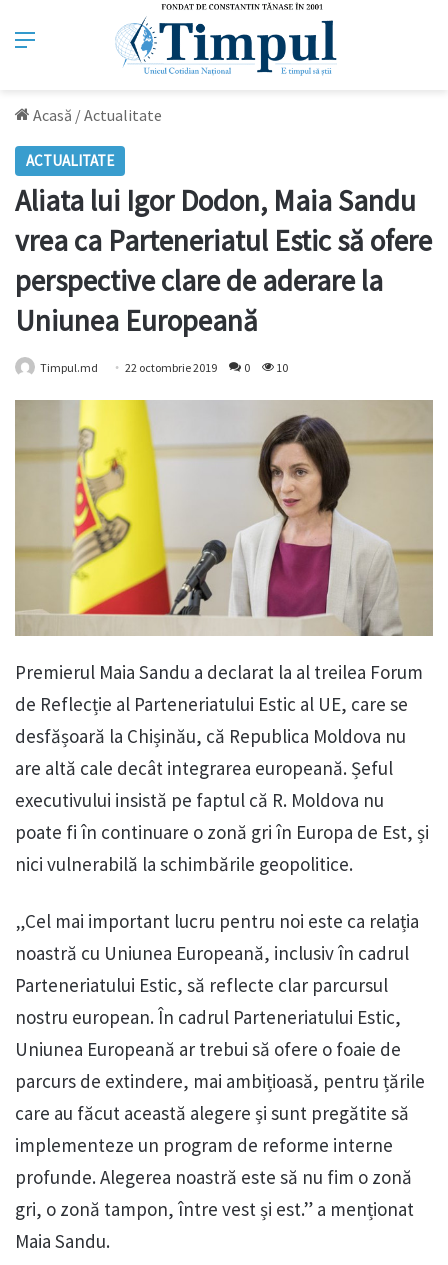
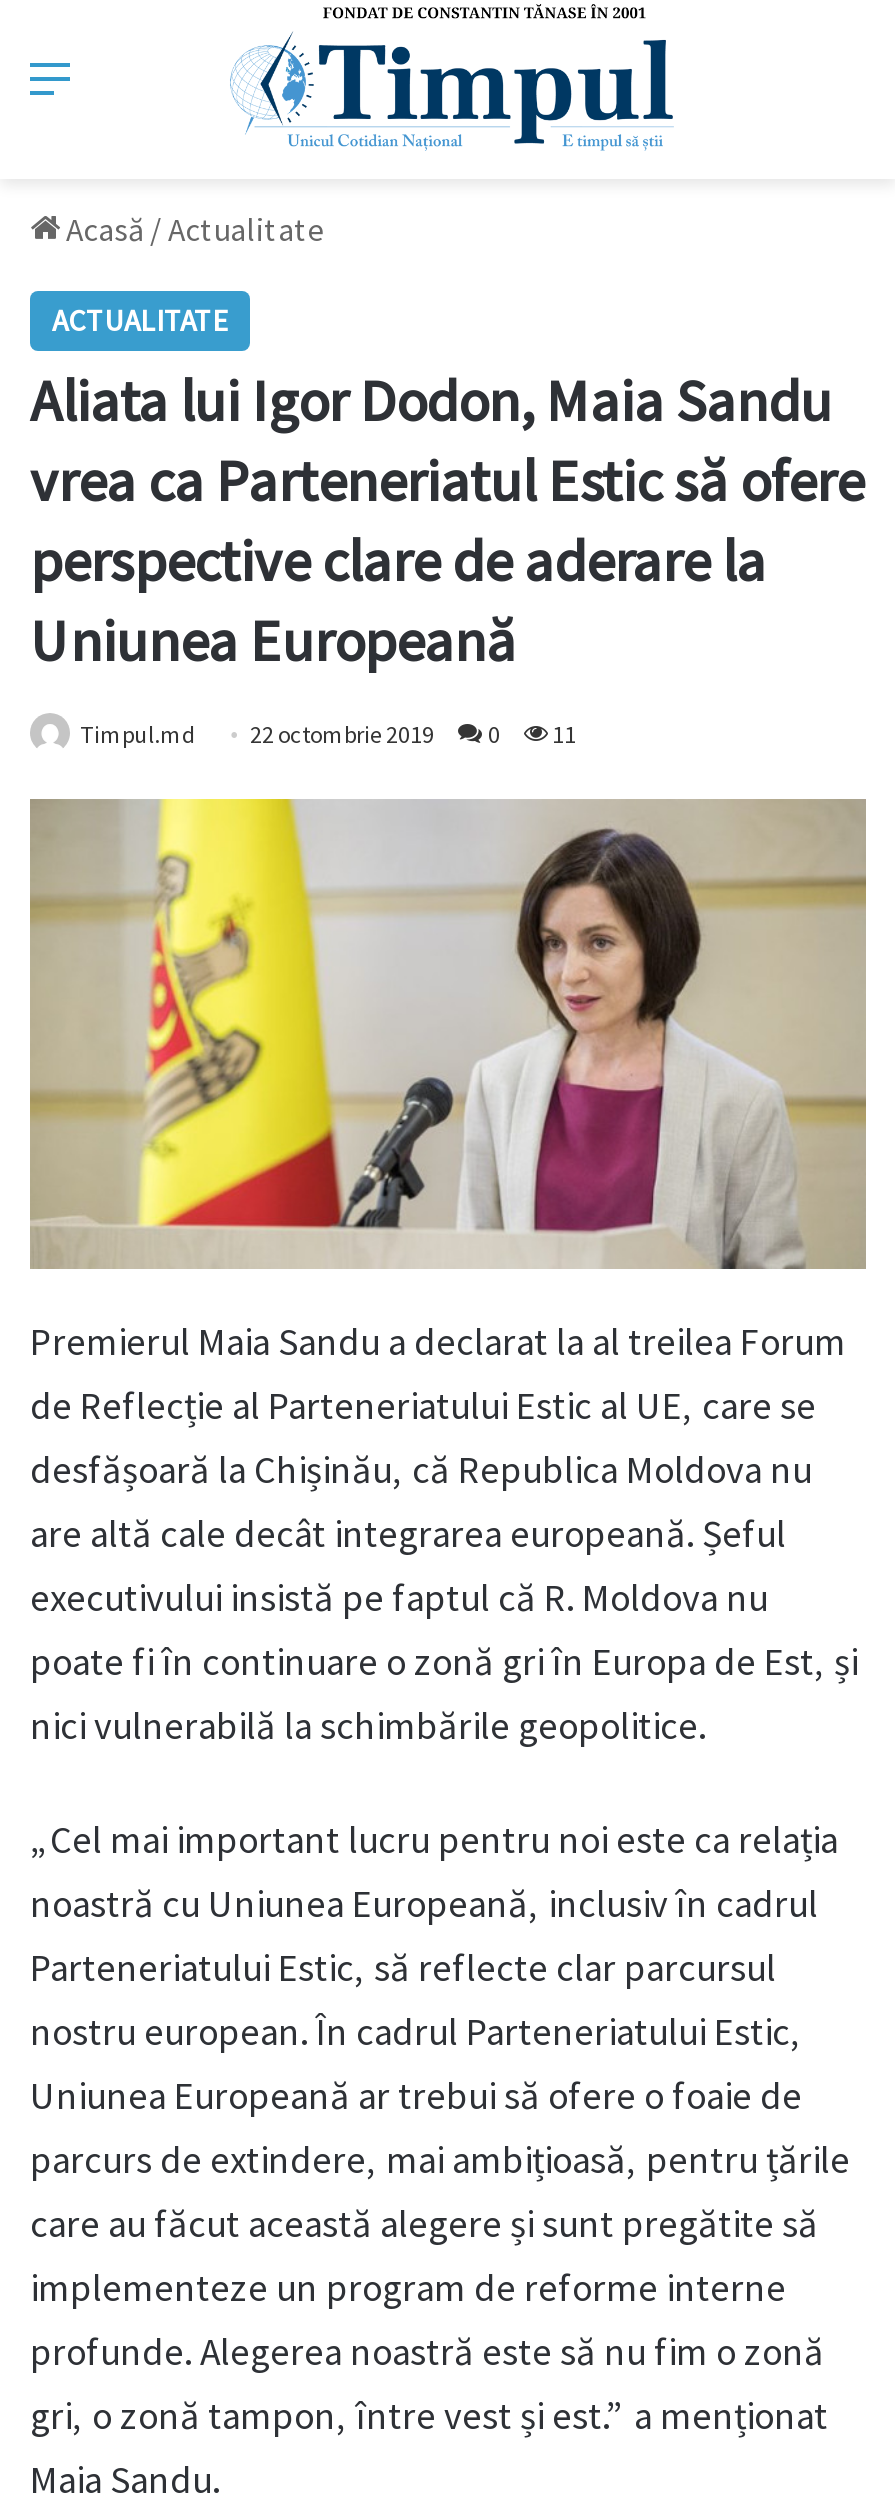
[40,360,288,375] Timpul.md 22 octombrie 2019 0 10 -> [80,720,576,750] Timpul.md 22 octombrie 2019 0 11

